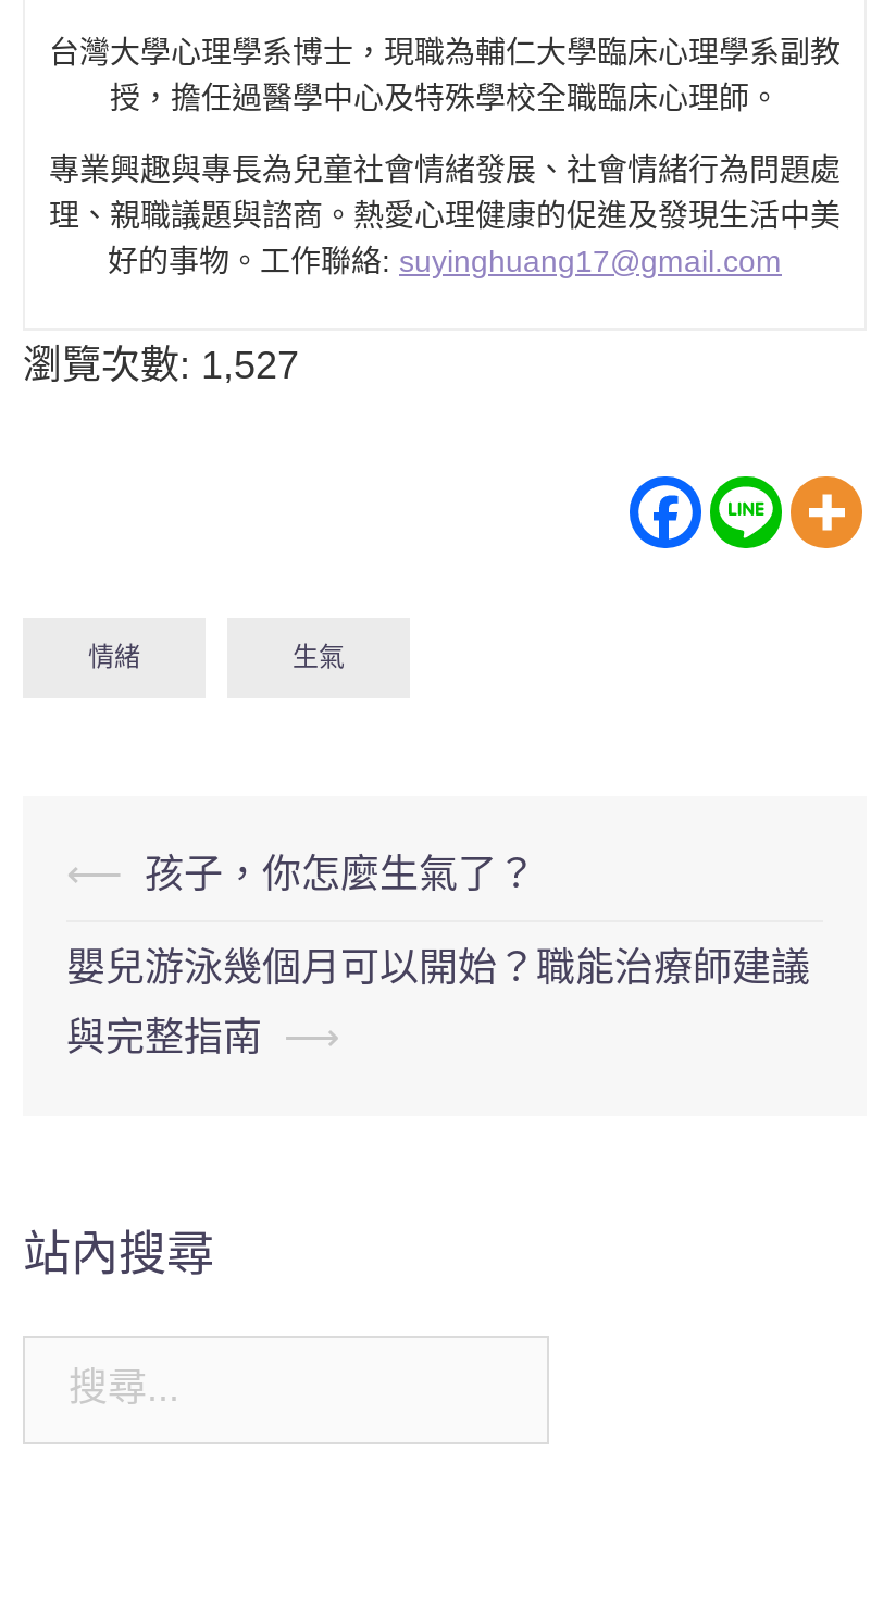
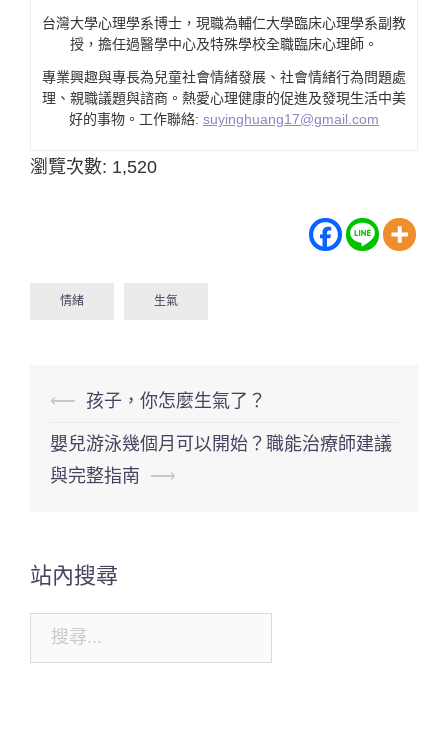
[23,344,299,387] 瀏覽次數: 1,527 -> [30,157,157,177] 瀏覽次數: 1,520

